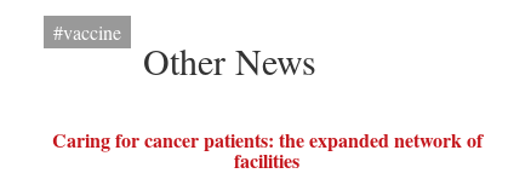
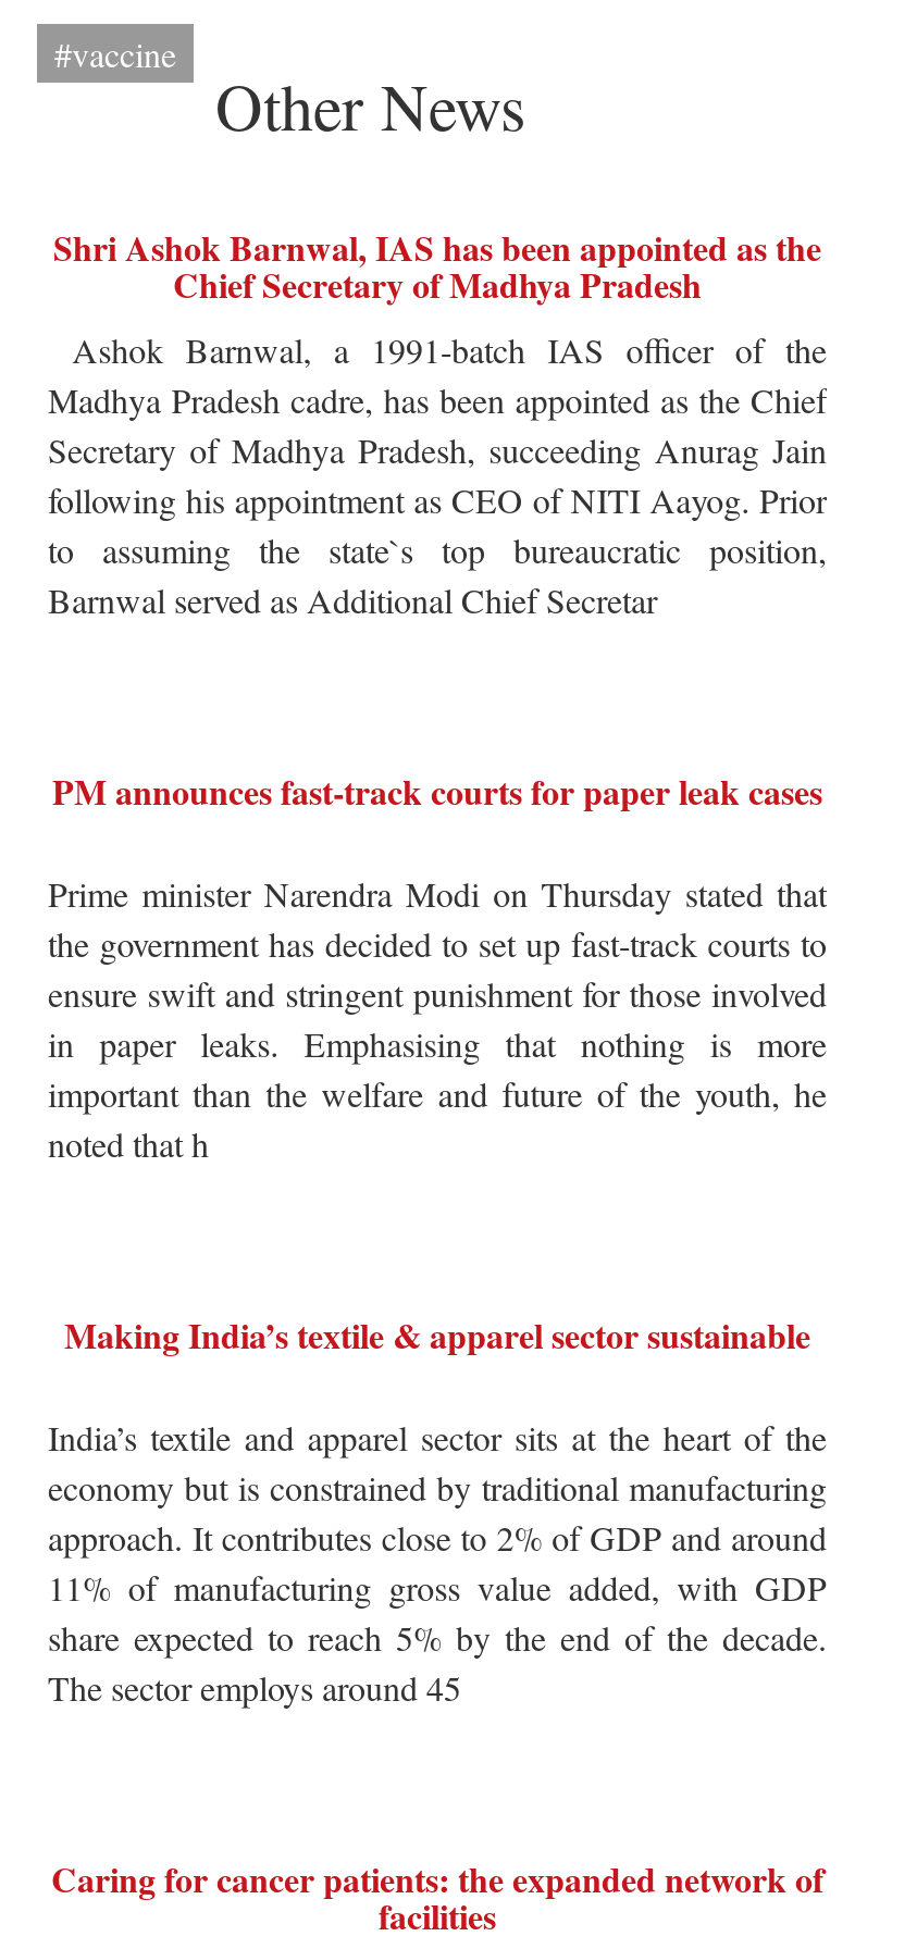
none -> [48,221,827,621] Shri Ashok Barnwal, IAS has been appointed as the | Chief Secretary of Madhya Pradesh | Ashok Barnwal, a 1991-batch IAS officer of the | Madhya Pradesh cadre, has been appointed as the Chief | Secretary of Madhya Pradesh, succeeding Anurag Jain | following his appointment as CEO of NITI Aayog. Prior | to assuming the state`s top bureaucratic position, | Barnwal served as Additional Chief Secretar
none -> [48,765,827,1165] PM announces fast-track courts for paper leak cases | Prime minister Narendra Modi on Thursday stated that | the government has decided to set up fast-track courts to | ensure swift and stringent punishment for those involved | in paper leaks. Emphasising that nothing is more | important than the welfare and future of the youth, he | noted that h
none -> [48,1309,827,1709] Making India’s textile & apparel sector sustainable | India’s textile and apparel sector sits at the heart of the | economy but is constrained by traditional manufacturing | approach. It contributes close to 2% of GDP and around | 11% of manufacturing gross value added, with GDP | share expected to reach 5% by the end of the decade. | The sector employs around 45

